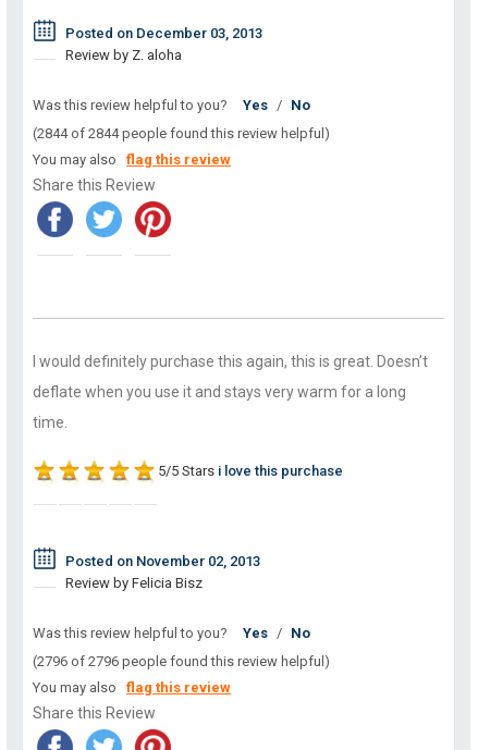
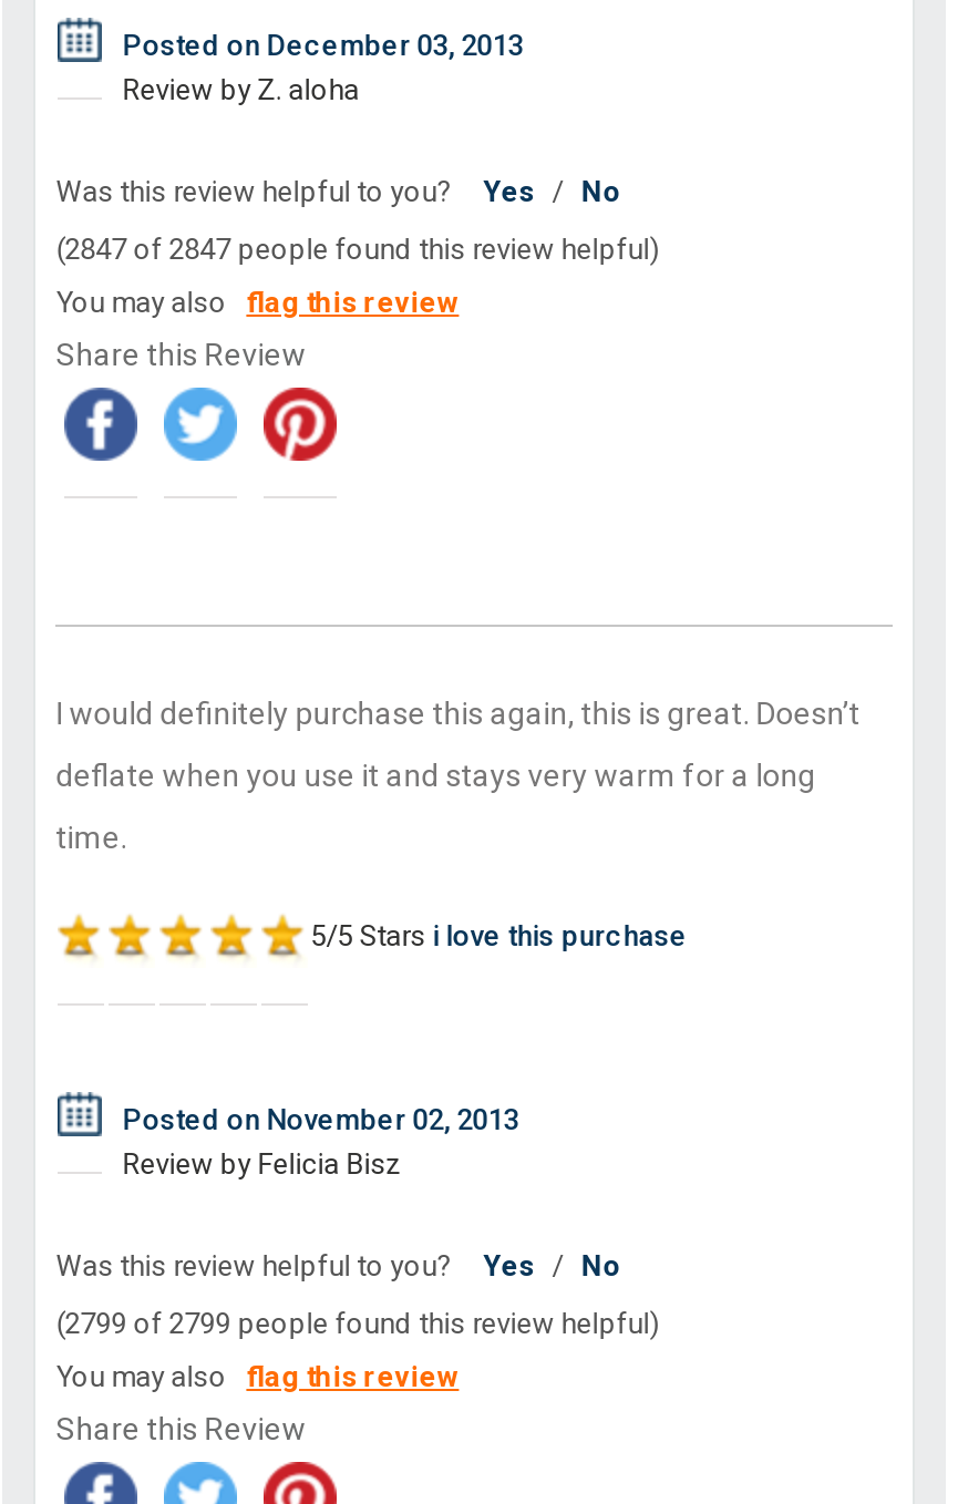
[33,125,330,142] (2844 of 2844 people found this review helpful) -> [56,233,661,266] (2847 of 2847 people found this review helpful)
[33,653,330,670] (2796 of 2796 people found this review helpful) -> [56,1307,661,1340] (2799 of 2799 people found this review helpful)

